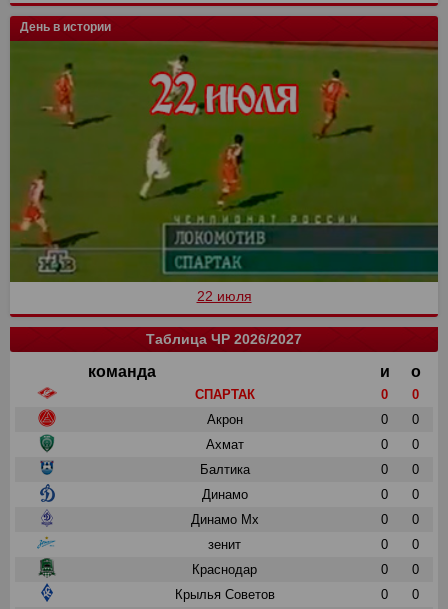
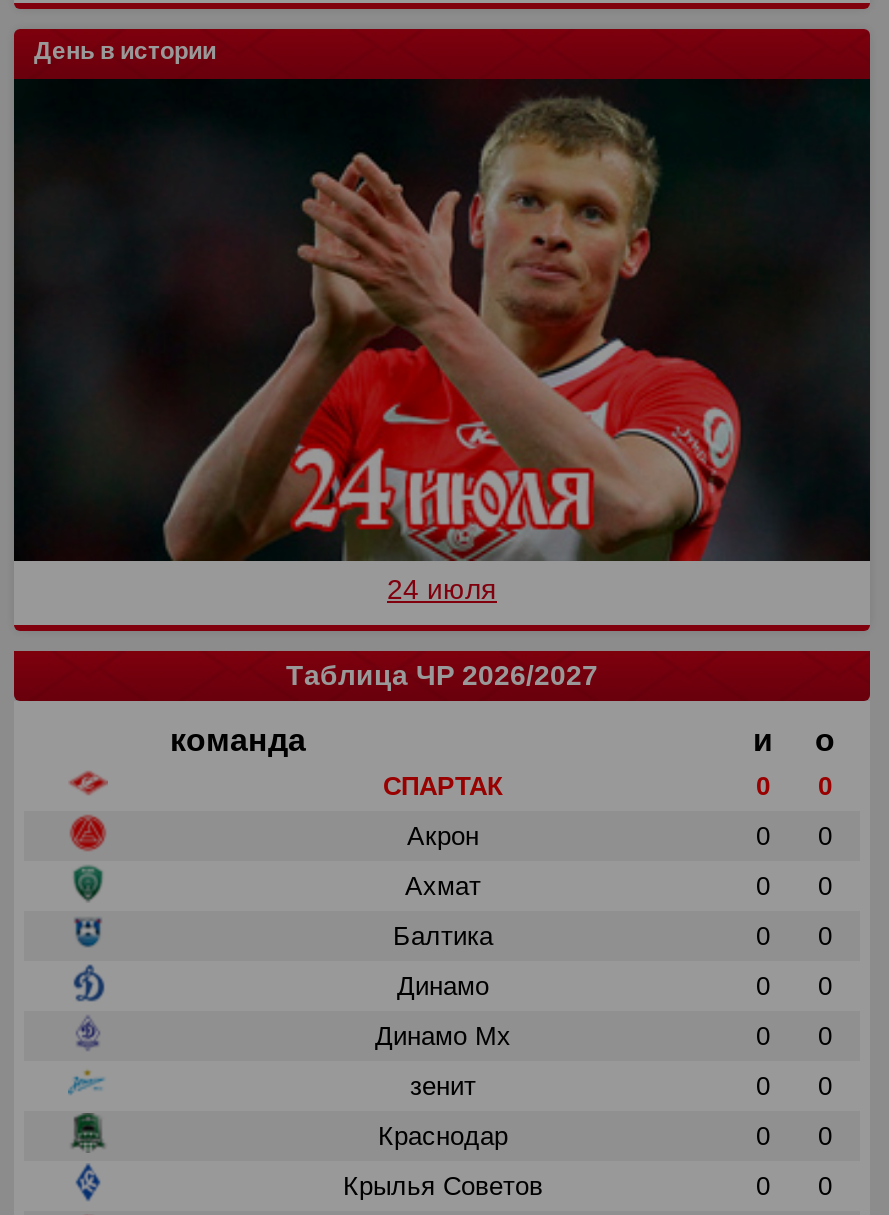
[9,40,439,304] [image] | 22 июля -> [12,77,872,605] [image] | 24 июля

